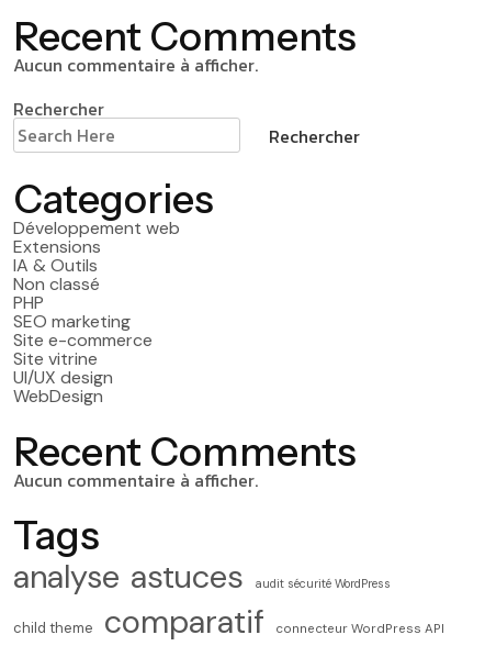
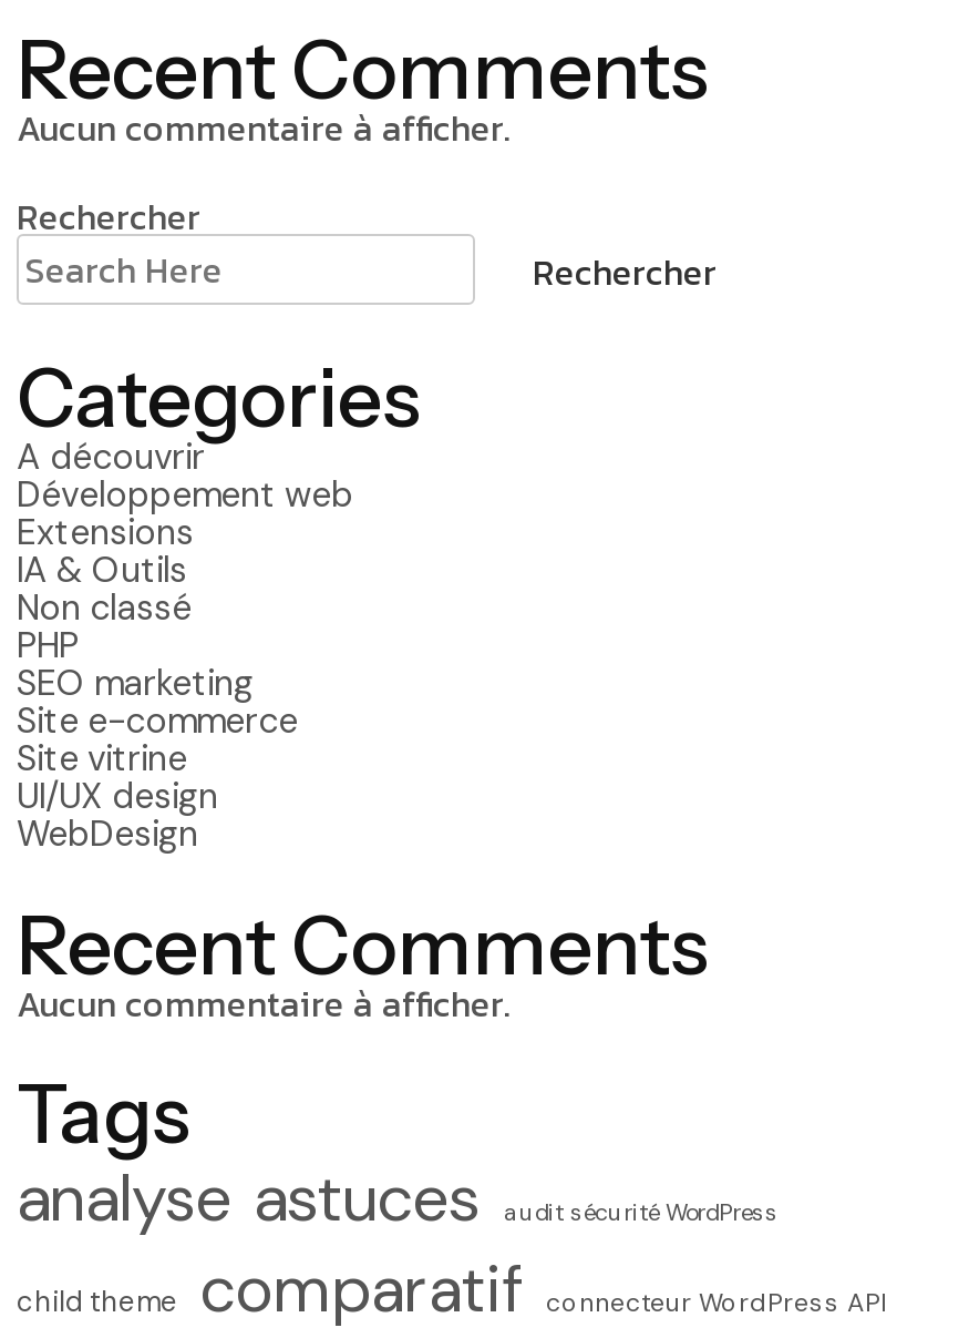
none -> [17,433,205,479] A découvrir

